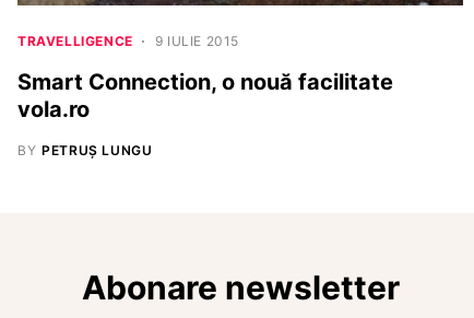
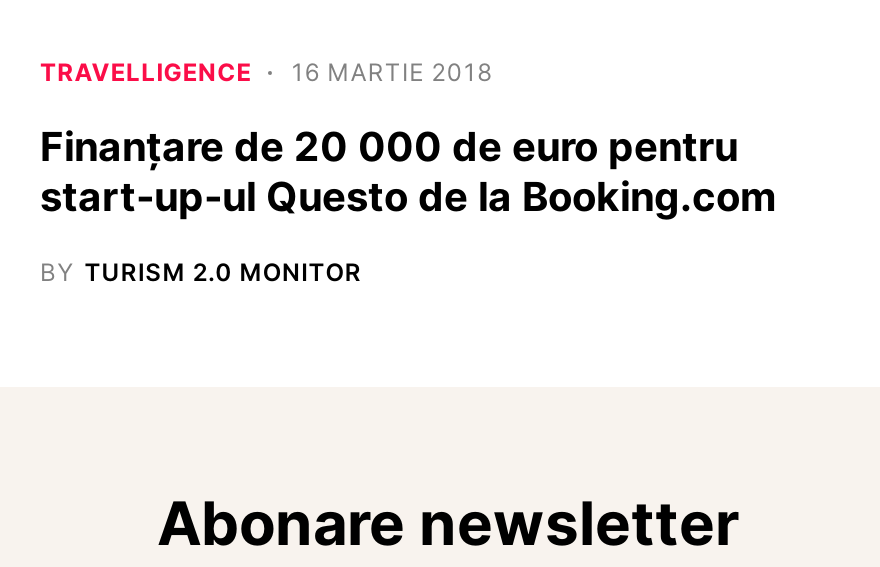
[17,33,239,50] TRAVELLIGENCE 9 IULIE 2015 -> [40,57,492,87] TRAVELLIGENCE 16 MARTIE 2018
[17,69,393,123] Smart Connection, o nouă facilitate | vola.ro -> [40,123,776,221] Finanţare de 20 000 de euro pentru | start-up-ul Questo de la Booking.com
[17,142,152,159] BY PETRUȘ LUNGU -> [40,257,362,287] BY TURISM 2.0 MONITOR

